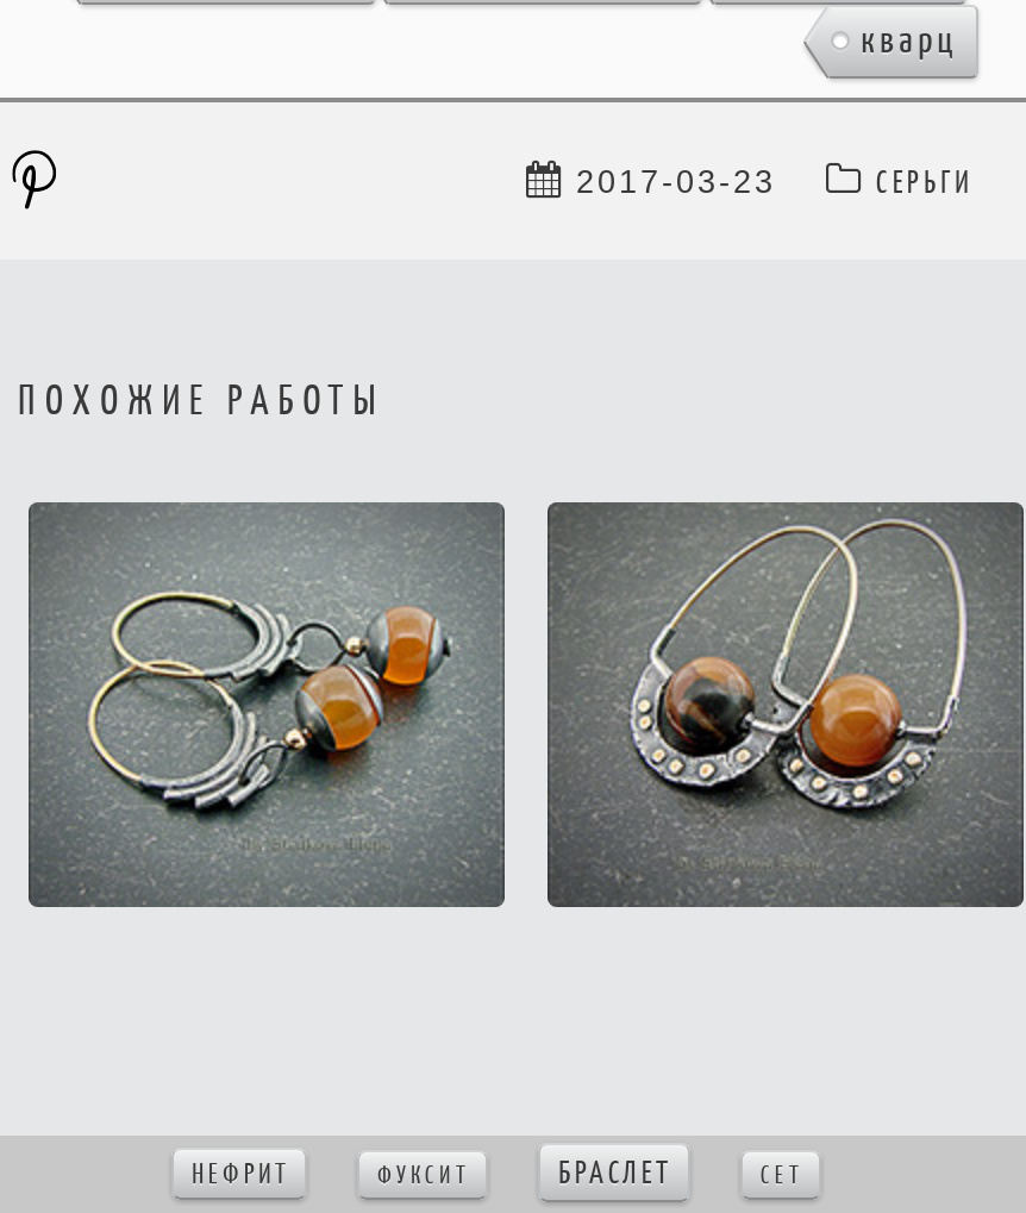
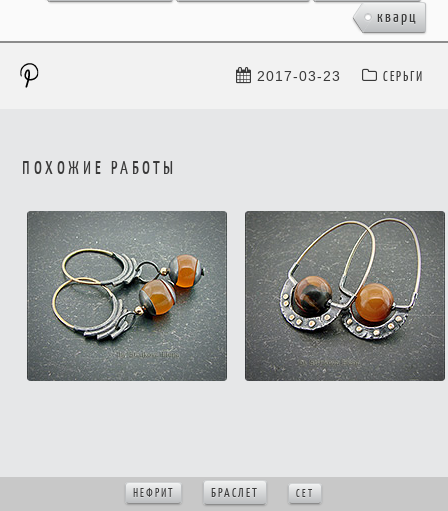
[377,1159,470,1190] ФУКСИТ -> none

